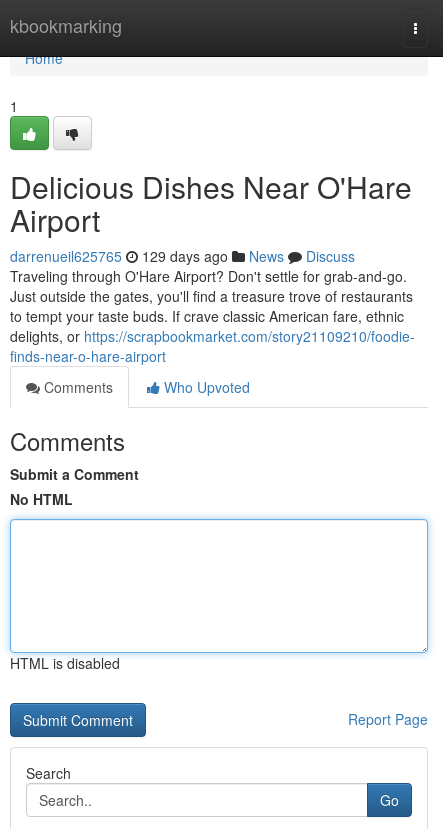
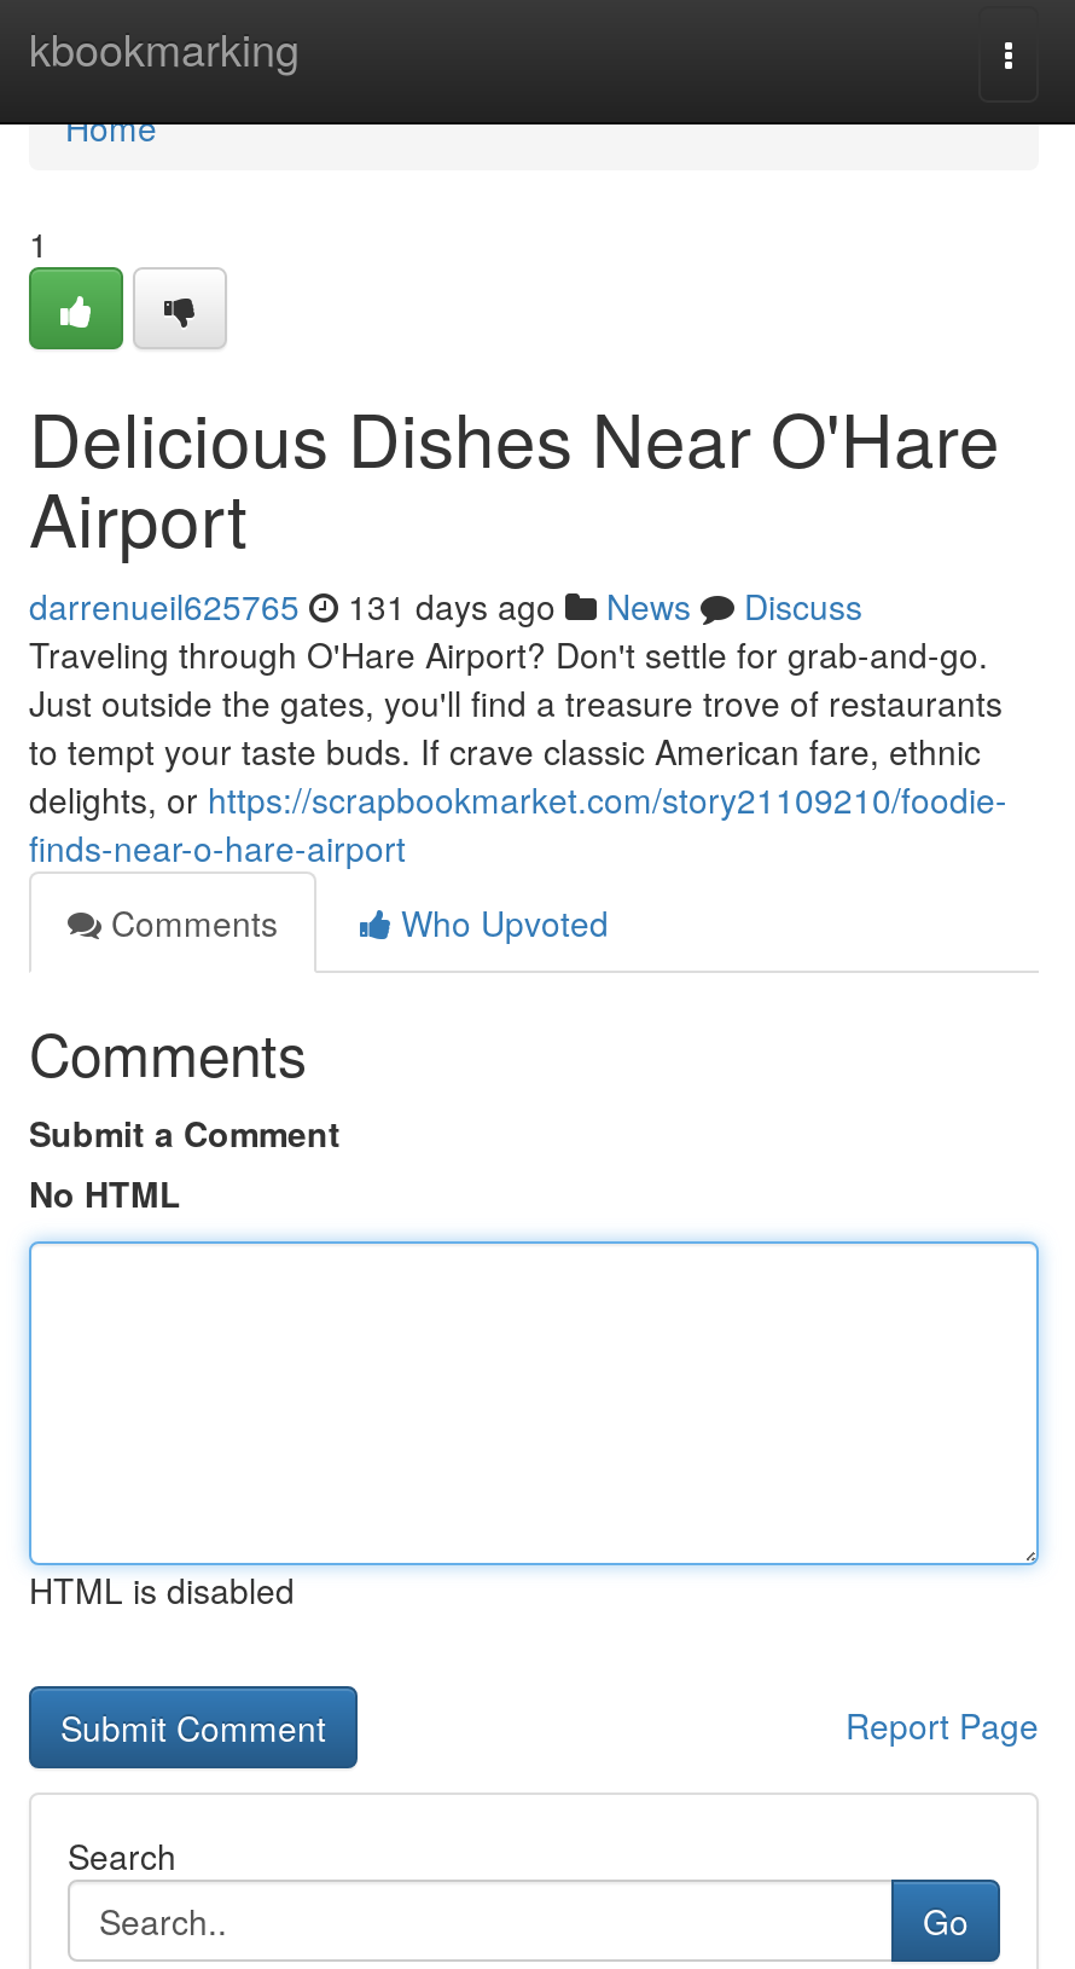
[10,246,355,266] darrenueil625765 129 days ago News Discuss -> [29,581,862,630] darrenueil625765 131 days ago News Discuss

